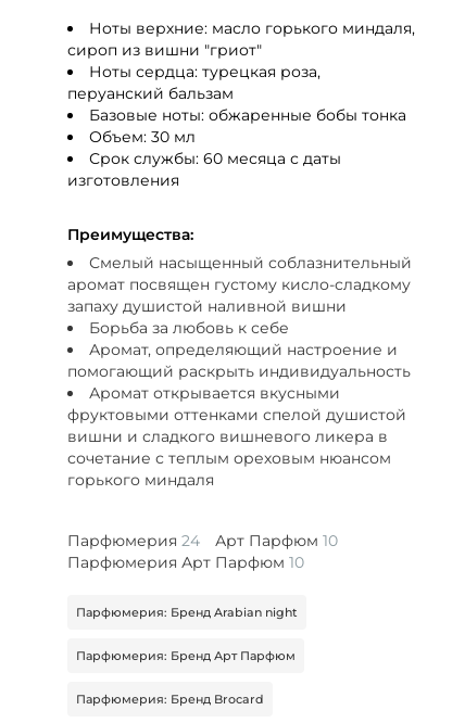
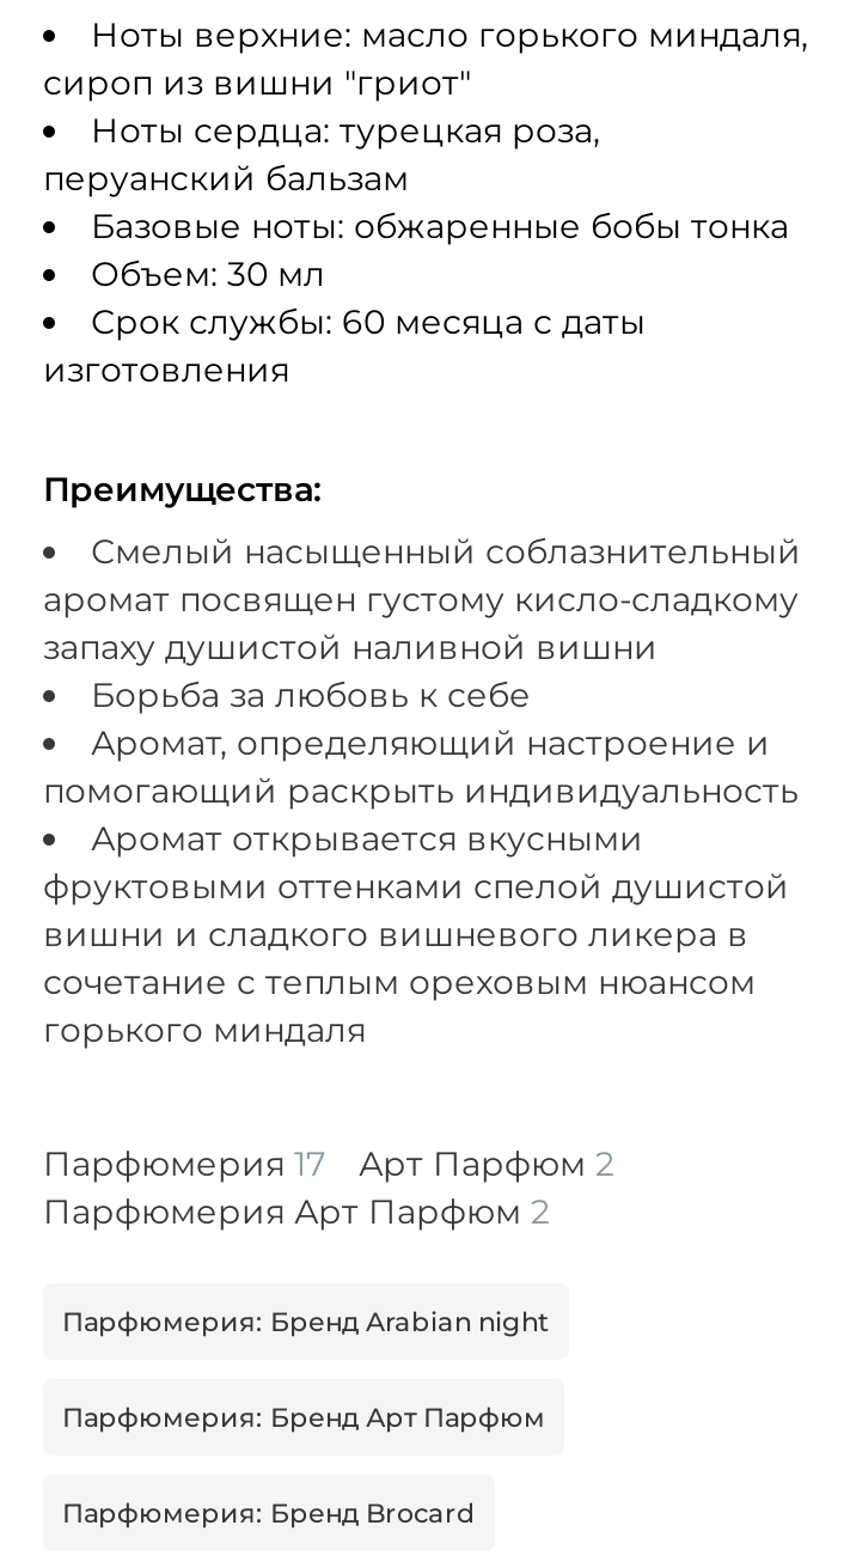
[67,531,200,550] Парфюмерия 24 -> [43,1141,325,1185] Парфюмерия 17
[215,531,338,550] Арт Парфюм 10 -> [359,1141,614,1185] Арт Парфюм 2
[67,552,304,572] Парфюмерия Арт Парфюм 10 -> [43,1189,550,1232] Парфюмерия Арт Парфюм 2

